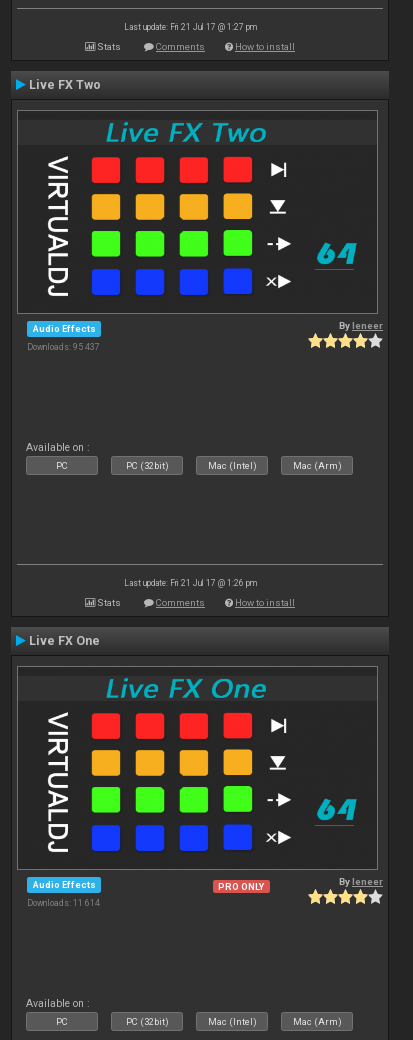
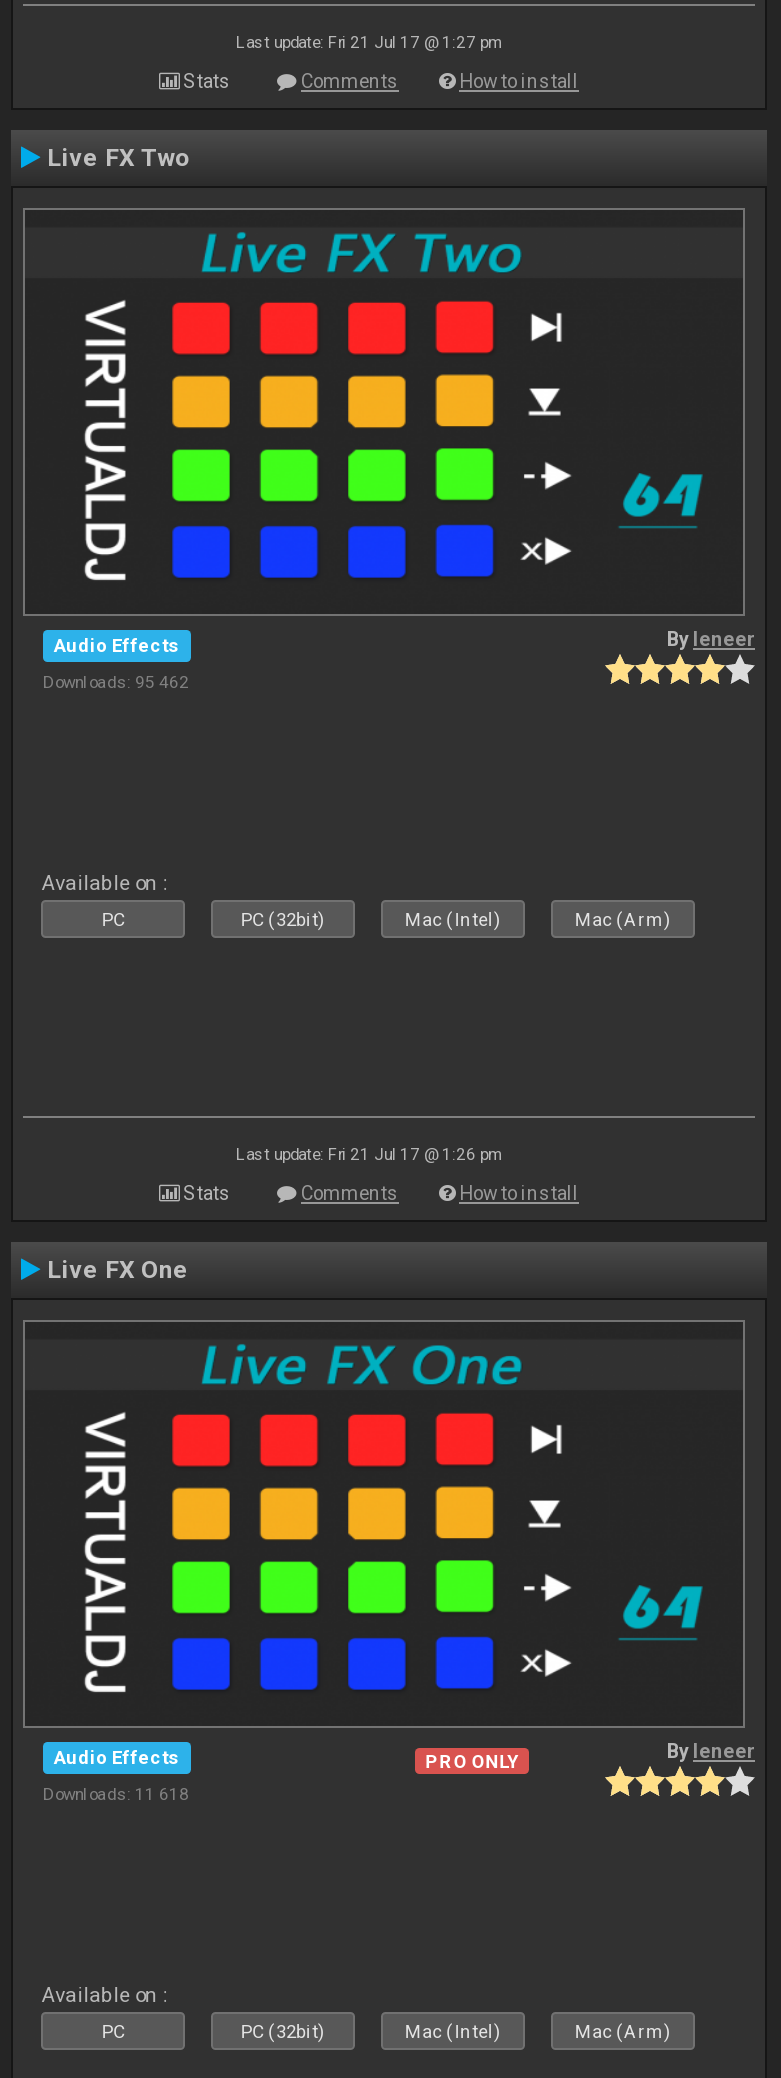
[27,342,100,352] Downloads: 95 437 -> [43,671,189,691] Downloads: 95 462
[27,898,100,908] Downloads: 11 614 -> [43,1783,189,1803] Downloads: 11 618

